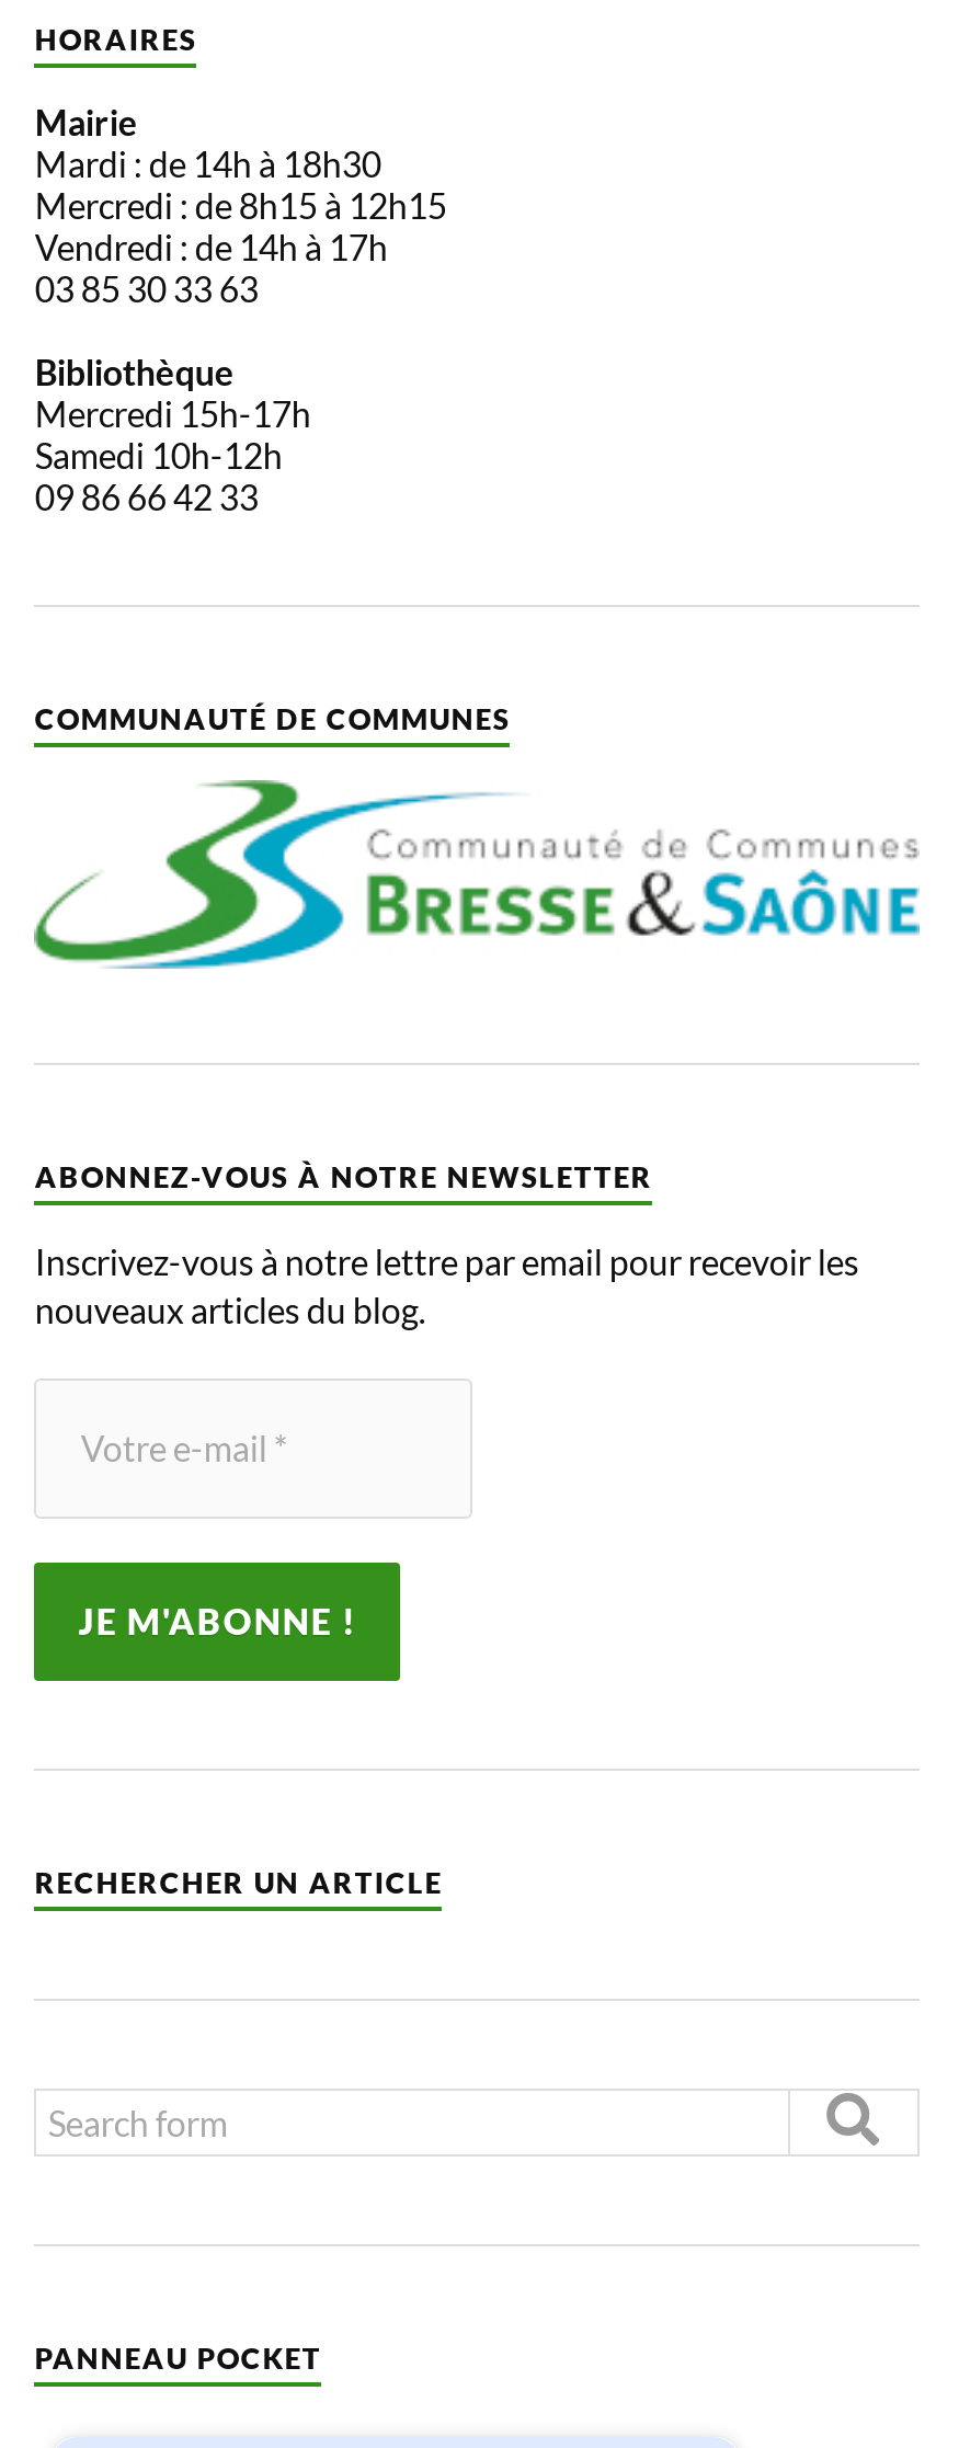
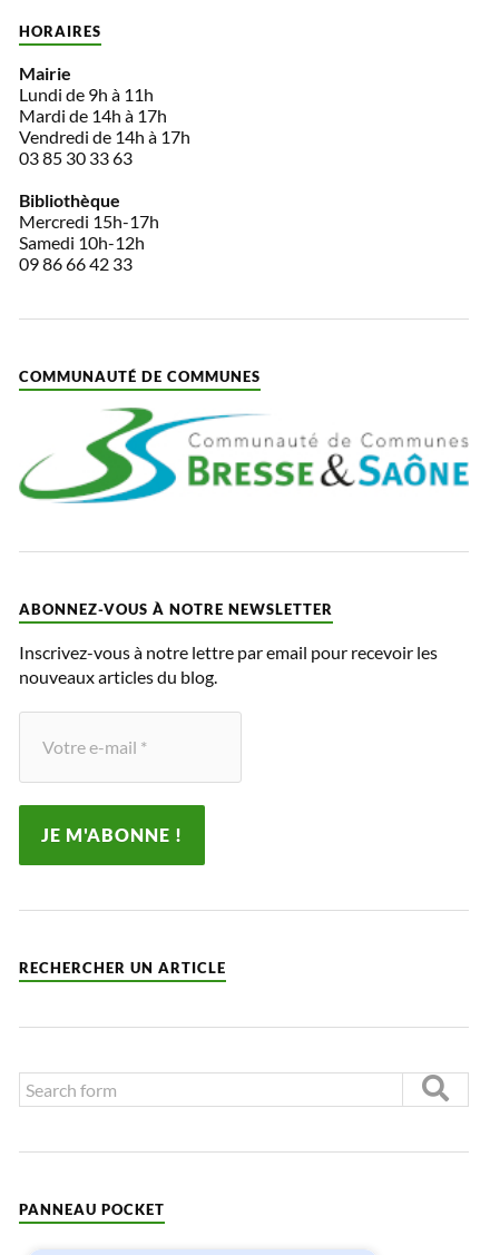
[35,143,447,268] Mardi : de 14h à 18h30 | Mercredi : de 8h15 à 12h15 | Vendredi : de 14h à 17h -> [19,84,191,147] Lundi de 9h à 11h | Mardi de 14h à 17h | Vendredi de 14h à 17h

